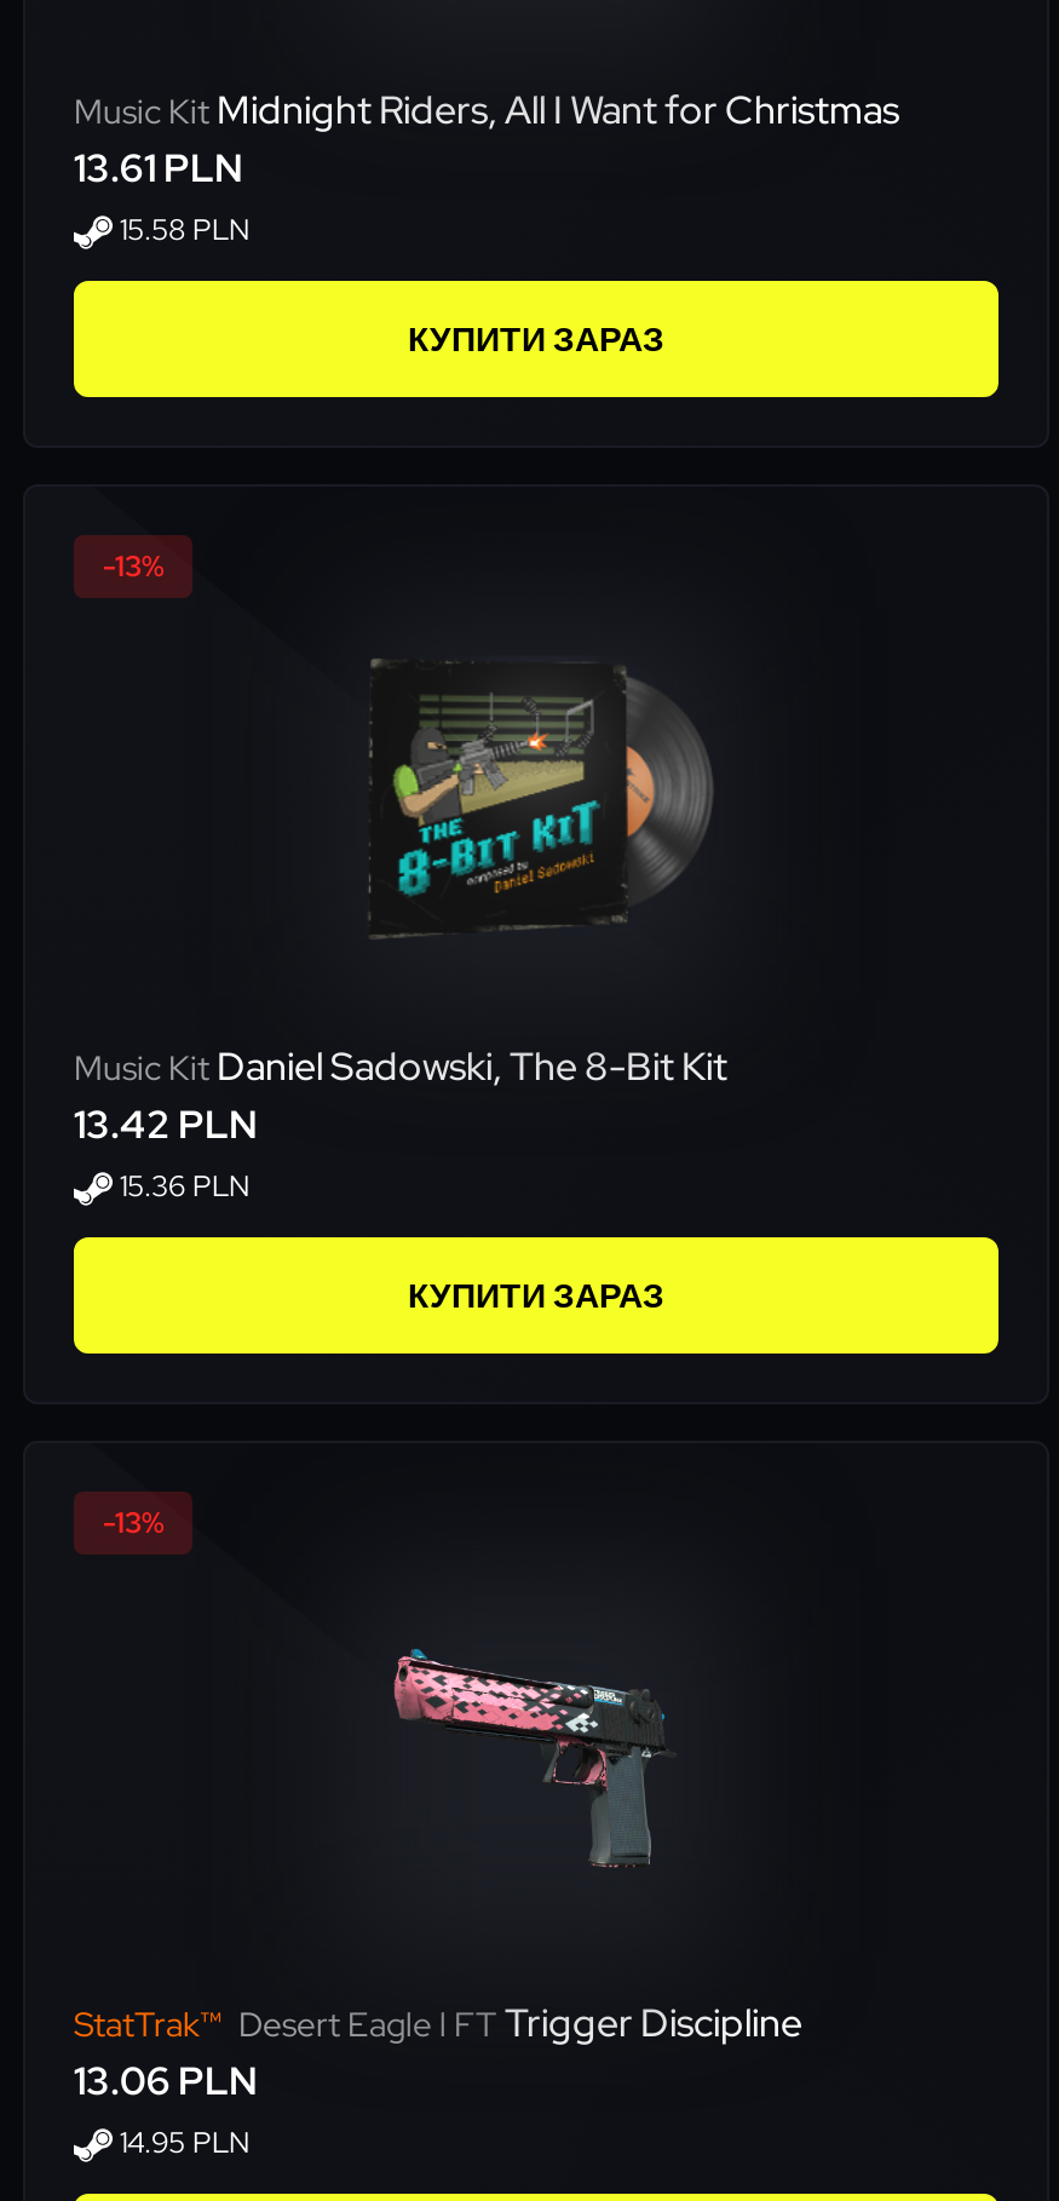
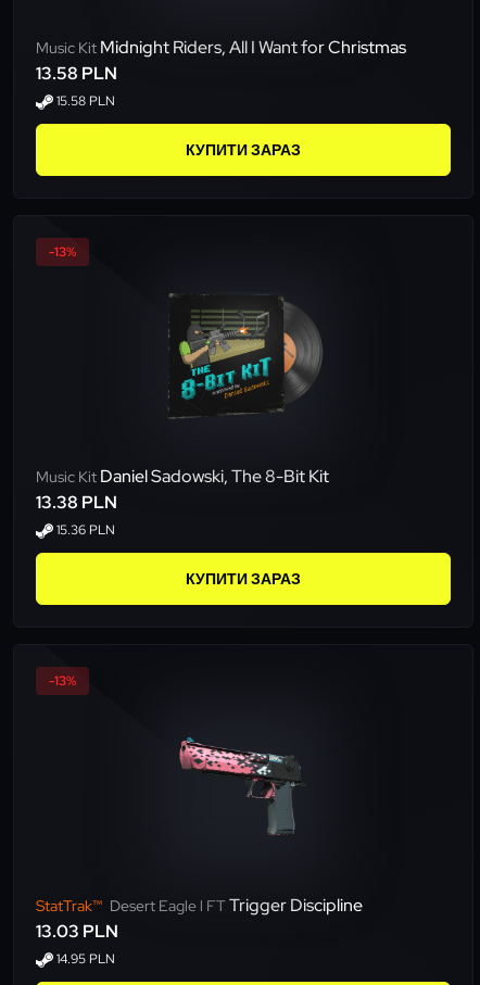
[74,142,243,193] 13.61 PLN -> [36,62,117,84] 13.58 PLN
[74,1100,258,1150] 13.42 PLN -> [36,491,117,514] 13.38 PLN
[74,2057,258,2108] 13.06 PLN -> [36,920,118,943] 13.03 PLN

